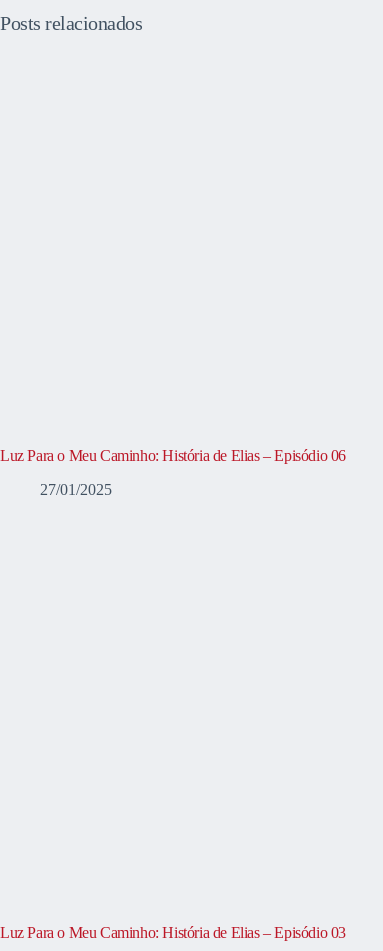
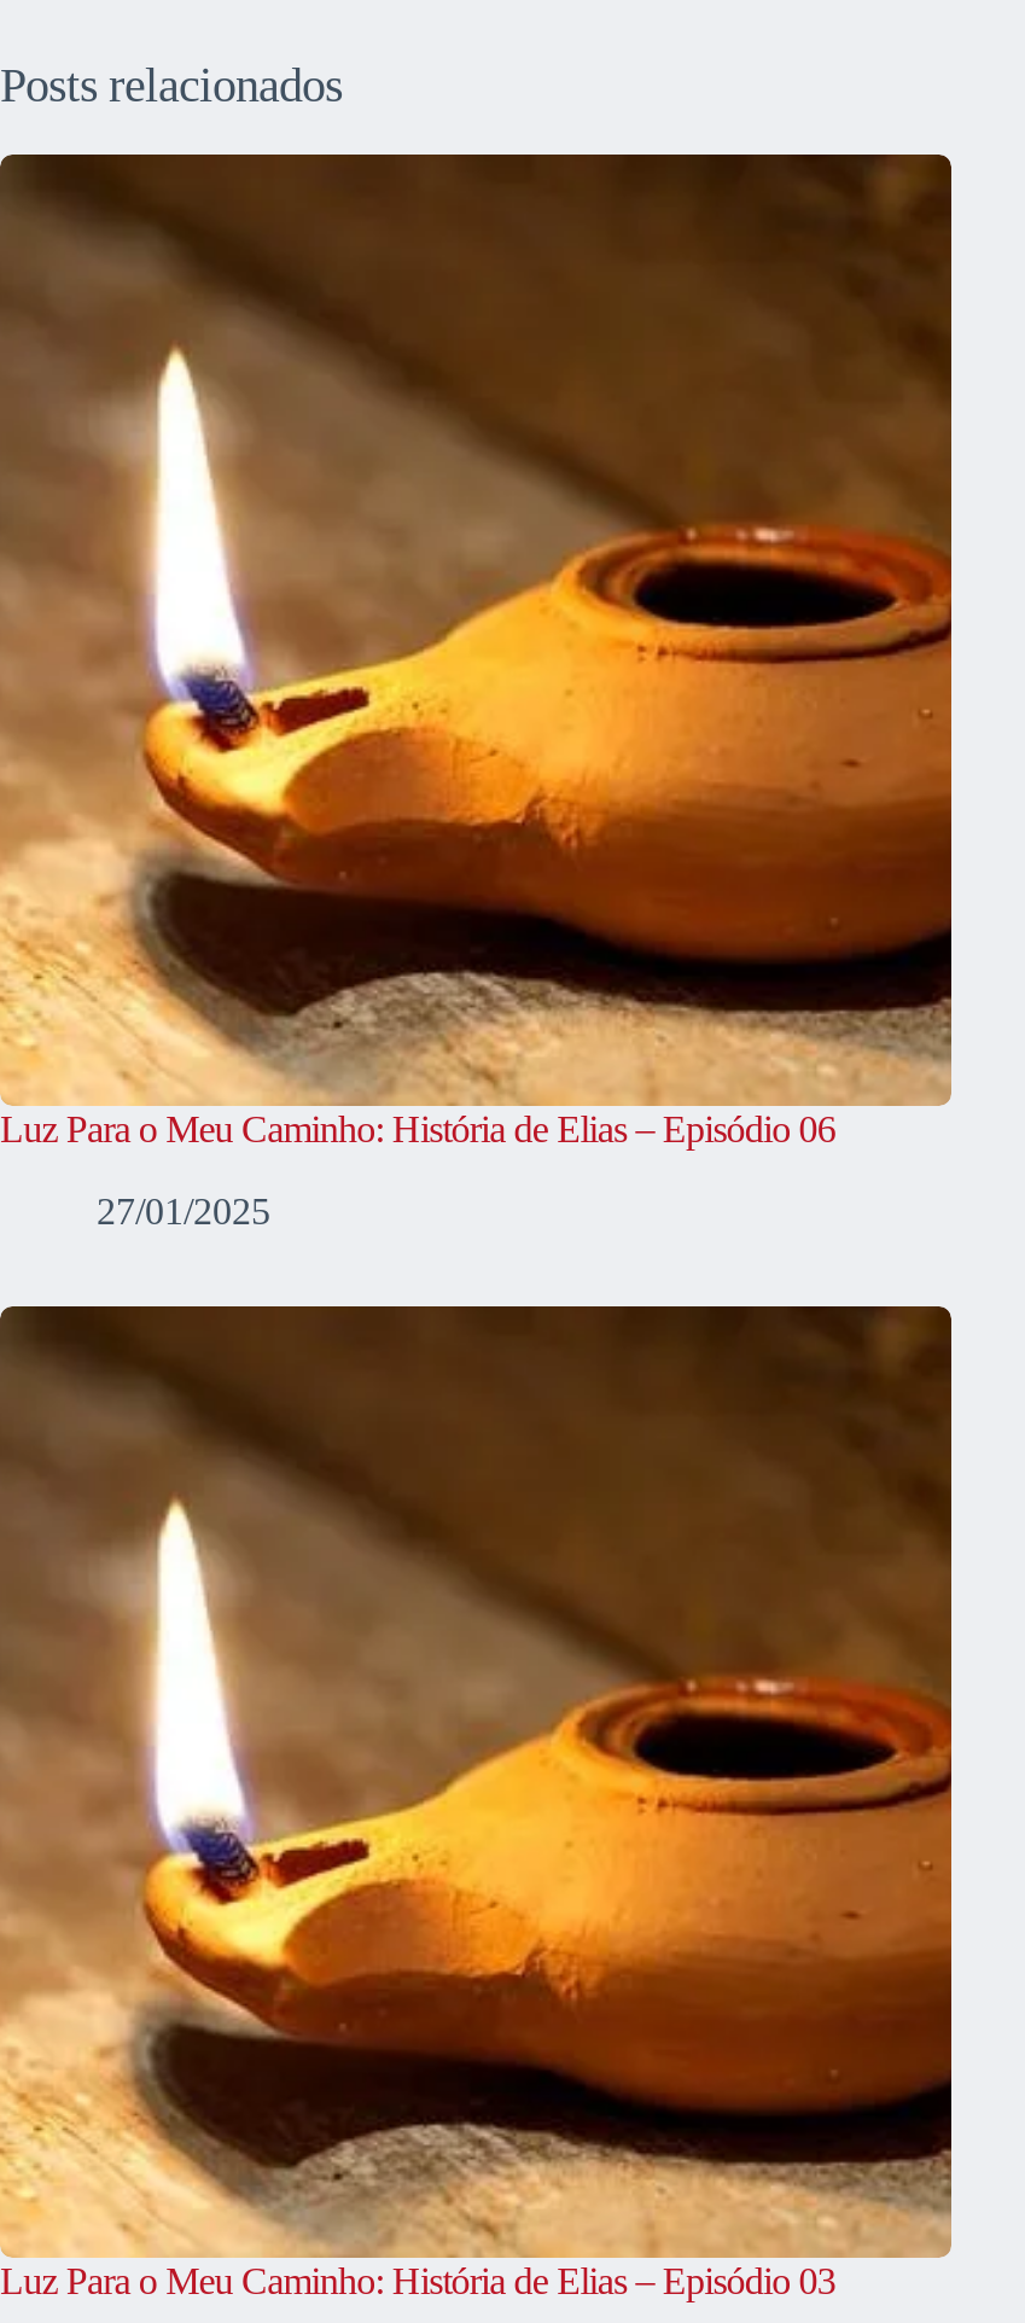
none -> [7,152,954,1108] [image]
none -> [7,1304,954,2260] [image]

